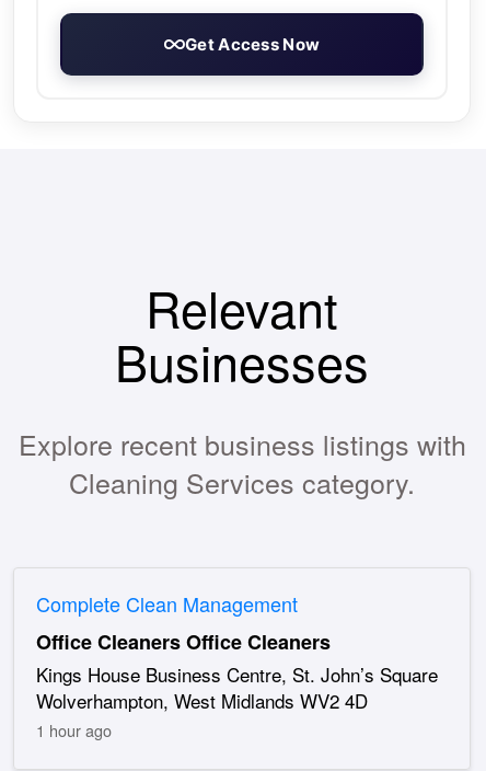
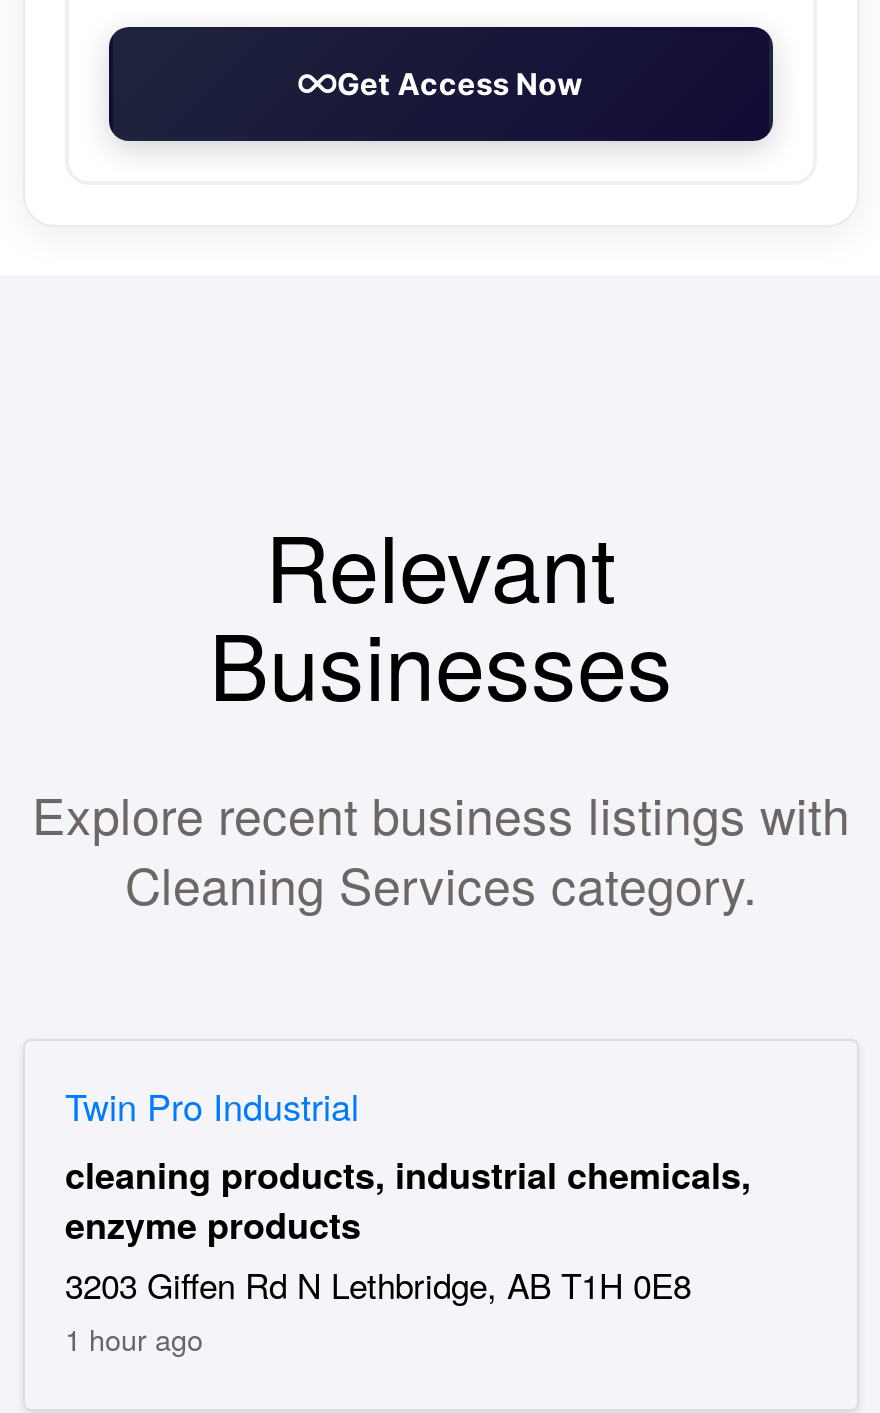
[36,589,438,714] Complete Clean Management | Office Cleaners Office Cleaners | Kings House Business Centre, St. John’s Square | Wolverhampton, West Midlands WV2 4D -> [65,1078,751,1308] Twin Pro Industrial | cleaning products, industrial chemicals, | enzyme products | 3203 Giffen Rd N Lethbridge, AB T1H 0E8

